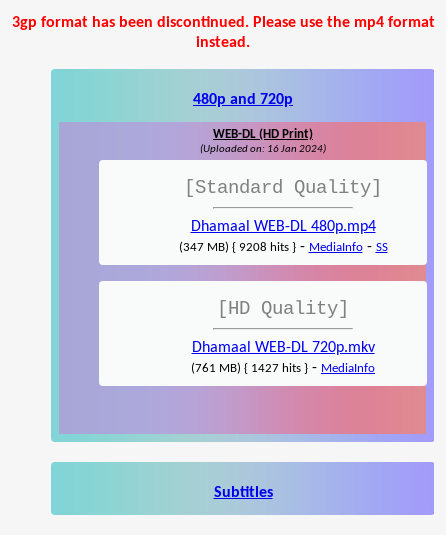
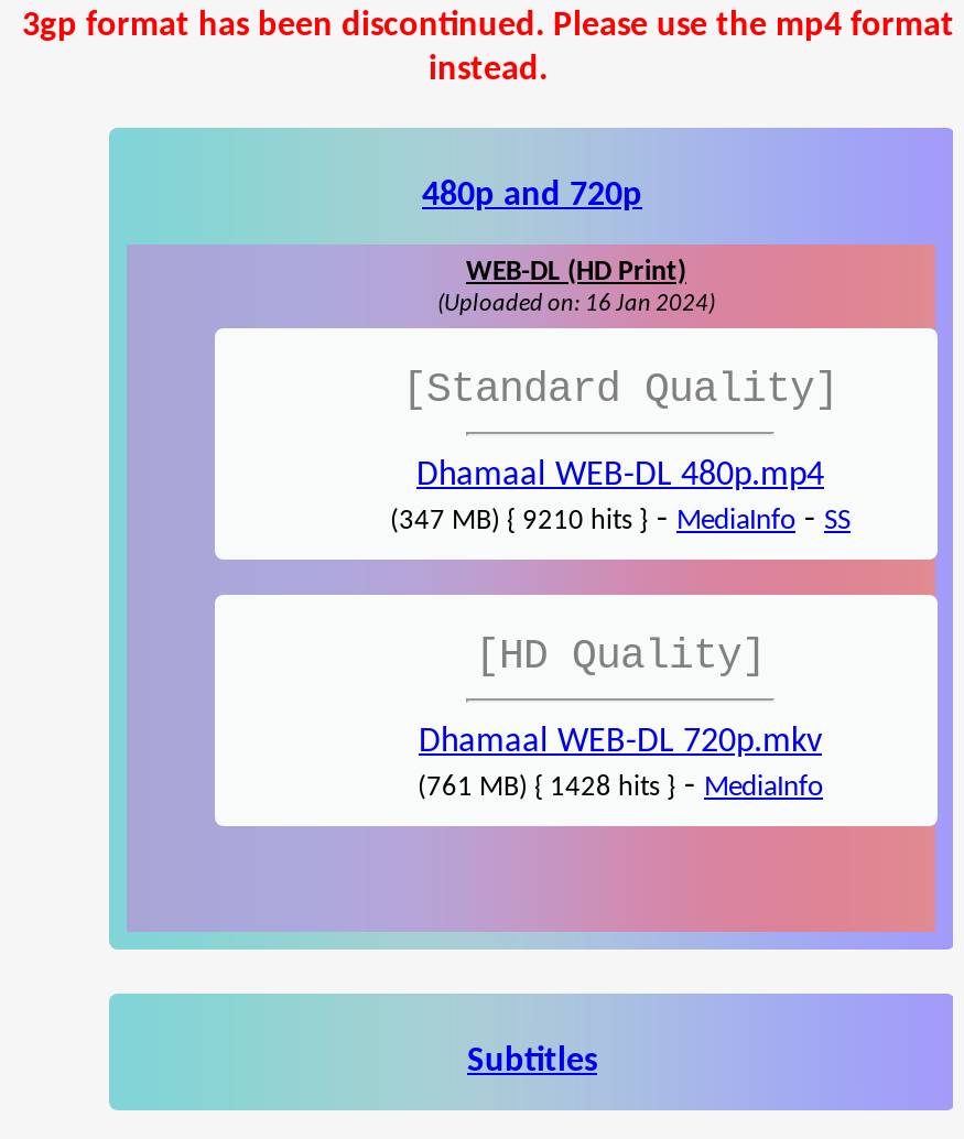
[178,239,387,255] (347 MB) { 9208 hits } - MediaInfo - SS -> [390,503,851,538] (347 MB) { 9210 hits } - MediaInfo - SS
[191,360,375,376] (761 MB) { 1427 hits } - MediaInfo -> [418,770,823,805] (761 MB) { 1428 hits } - MediaInfo

